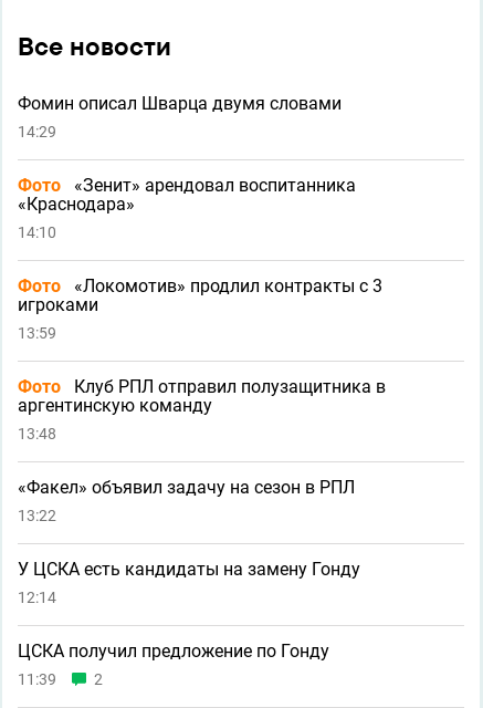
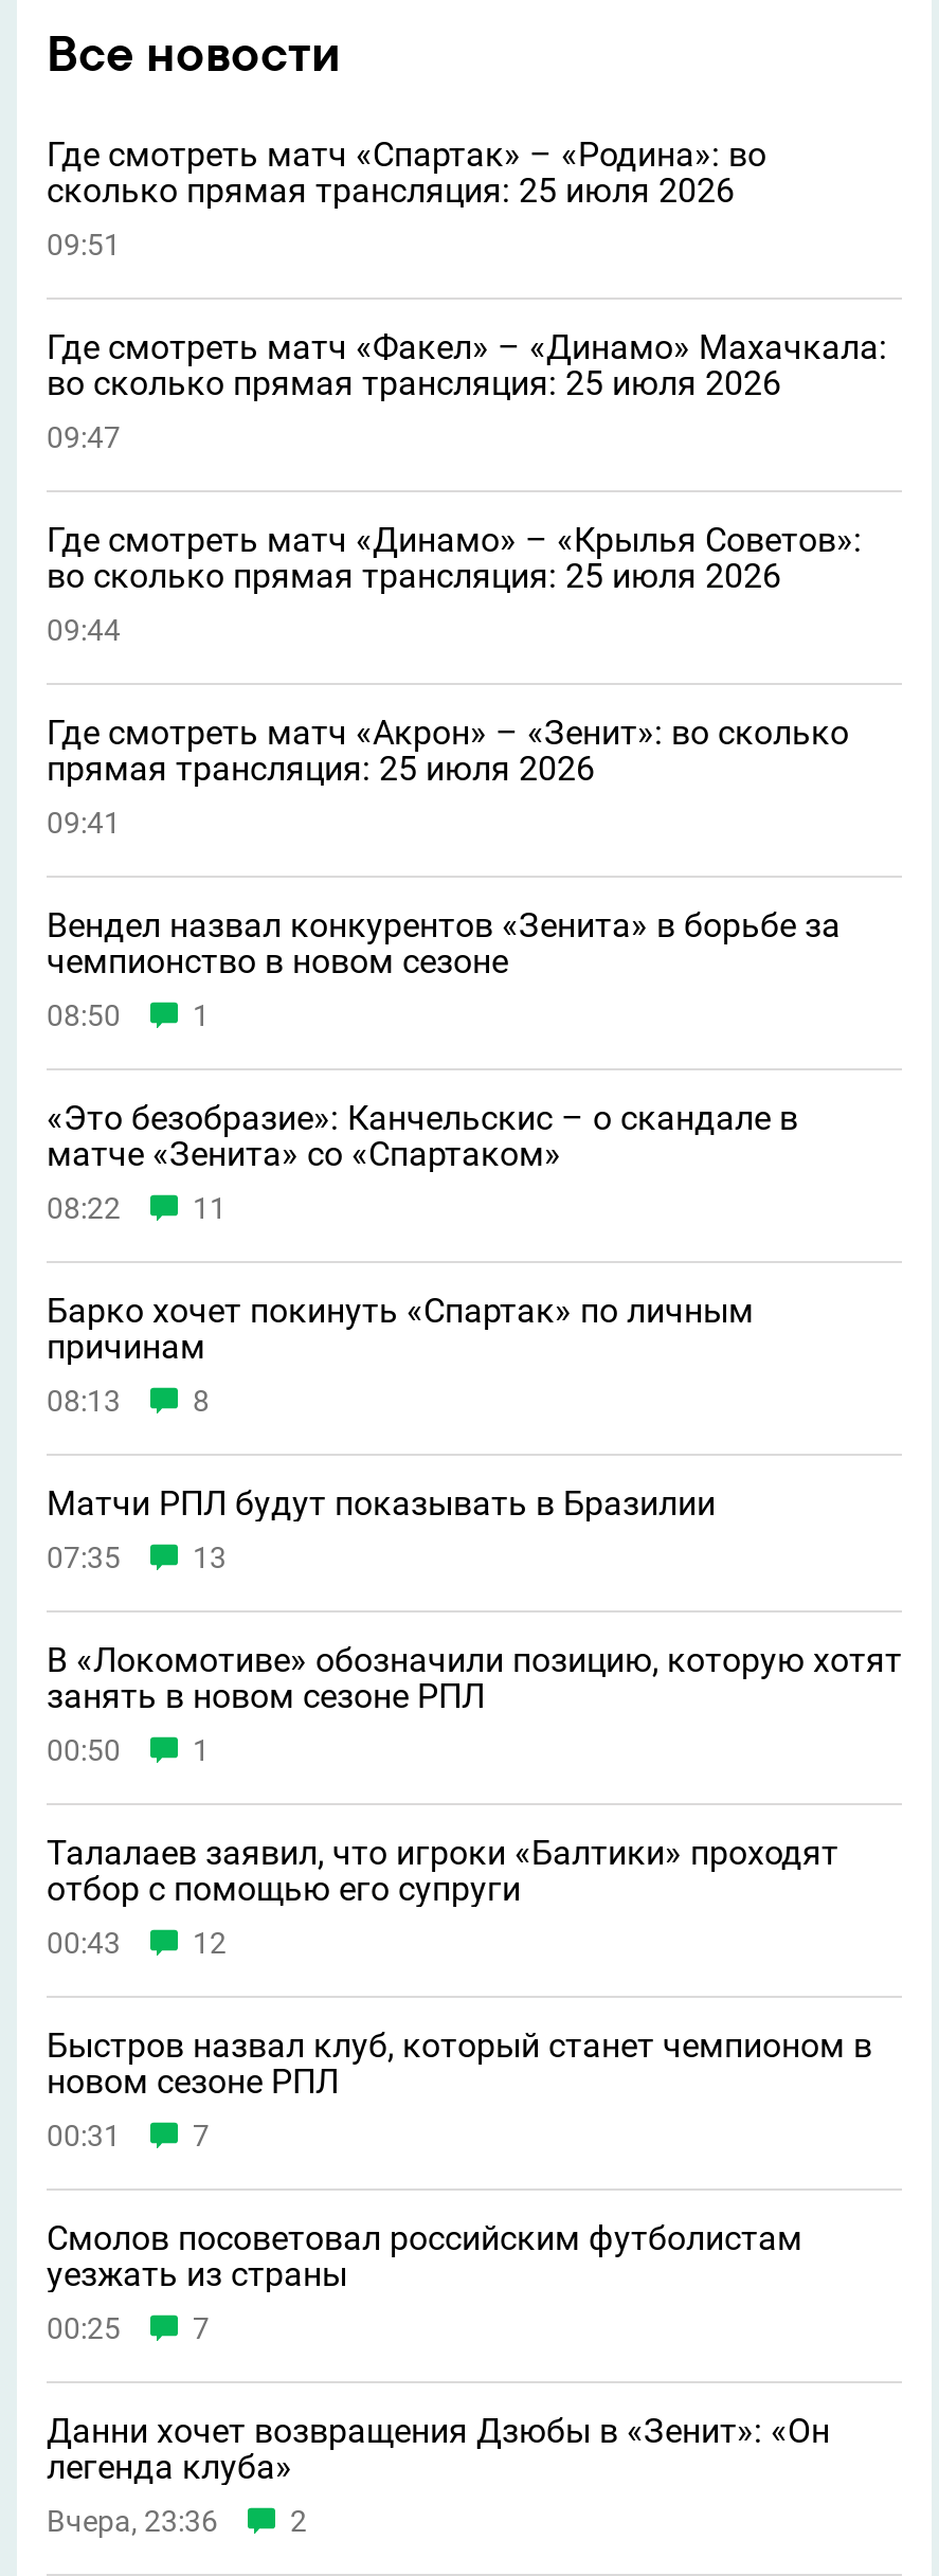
[18,93,386,688] Фомин описал Шварца двумя словами | 14:29 | Фото | «Зенит» арендовал воспитанника | «Краснодара» | 14:10 | Фото | «Локомотив» продлил контракты с 3 | игроками | 13:59 | Фото | Клуб РПЛ отправил полузащитника в | аргентинскую команду | 13:48 | «Факел» объявил задачу на сезон в РПЛ | 13:22 | У ЦСКА есть кандидаты на замену Гонду | 12:14 | ЦСКА получил предложение по Гонду | 11:39 -> [47,134,902,2537] Где смотреть матч «Спартак» – «Родина»: во | сколько прямая трансляция: 25 июля 2026 | 09:51 | Где смотреть матч «Факел» – «Динамо» Махачкала: | во сколько прямая трансляция: 25 июля 2026 | 09:47 | Где смотреть матч «Динамо» – «Крылья Советов»: | во сколько прямая трансляция: 25 июля 2026 | 09:44 | Где смотреть матч «Акрон» – «Зенит»: во сколько | прямая трансляция: 25 июля 2026 | 09:41 | Вендел назвал конкурентов «Зенита» в борьбе за | чемпионство в новом сезоне | 08:50 | 1 | «Это безобразие»: Канчельскис – о скандале в | матче «Зенита» со «Спартаком» | 08:22 | 11 | Барко хочет покинуть «Спартак» по личным | причинам | 08:13 | 8 | Матчи РПЛ будут показывать в Бразилии | 07:35 | 13 | В «Локомотиве» обозначили позицию, которую хотят | занять в новом сезоне РПЛ | 00:50 | 1 | Талалаев заявил, что игроки «Балтики» проходят | отбор с помощью его супруги | 00:43 | 12 | Быстров назвал клуб, который станет чемпионом в | новом сезоне РПЛ | 00:31 | 7 | Смолов посоветовал российским футболистам | уезжать из страны | 00:25 | 7 | Данни хочет возвращения Дзюбы в «Зенит»: «Он | легенда клуба» | Вчера, 23:36

